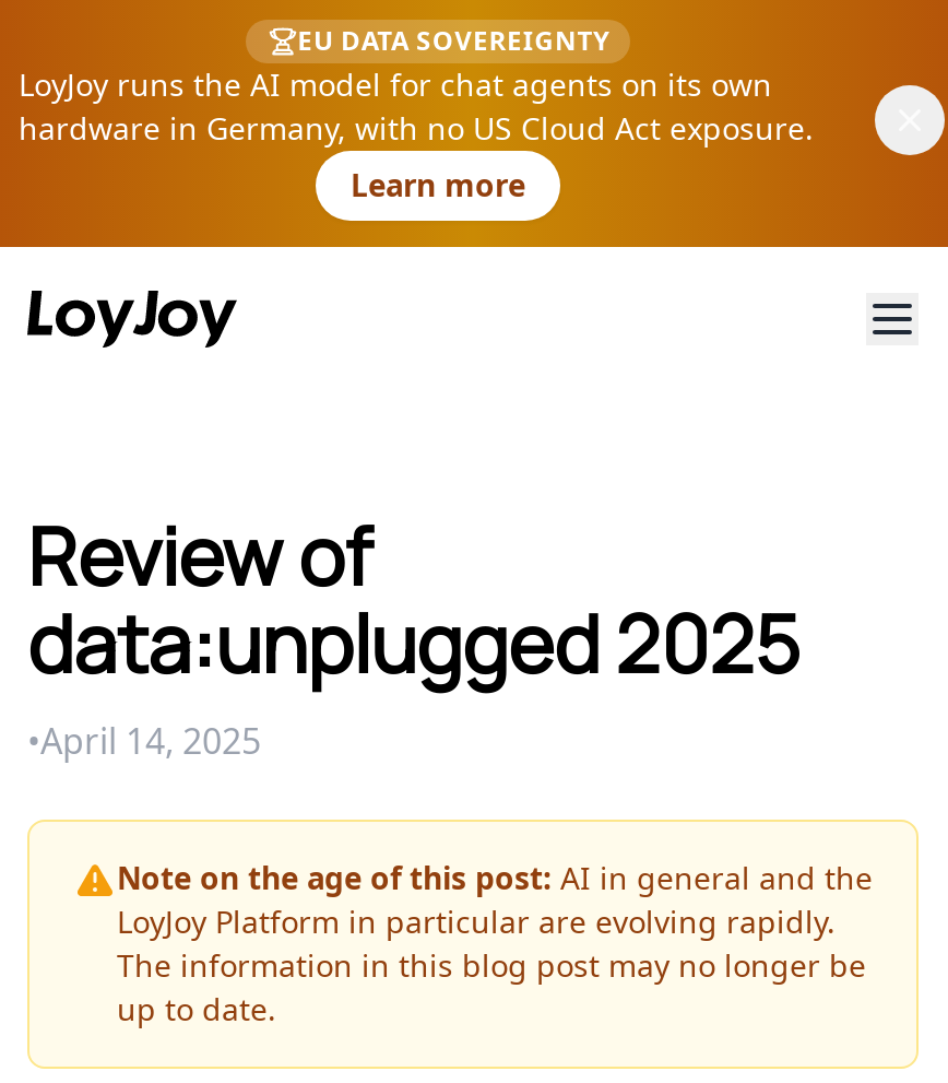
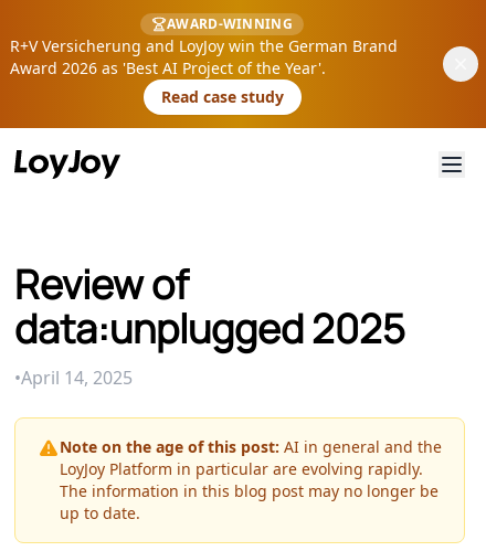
[19,22,814,205] EU DATA SOVEREIGNTY | LoyJoy runs the AI model for chat agents on its own | hardware in Germany, with no US Cloud Act exposure. | Learn more -> [10,14,398,107] AWARD-WINNING | R+V Versicherung and LoyJoy win the German Brand | Award 2026 as 'Best AI Project of the Year'. | Read case study

